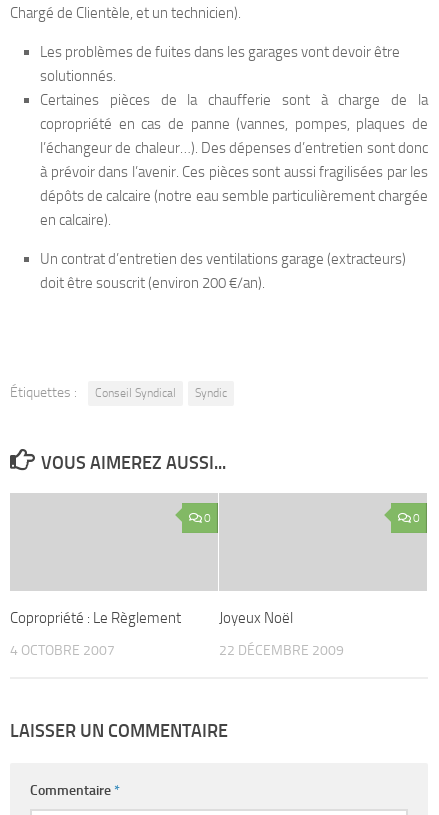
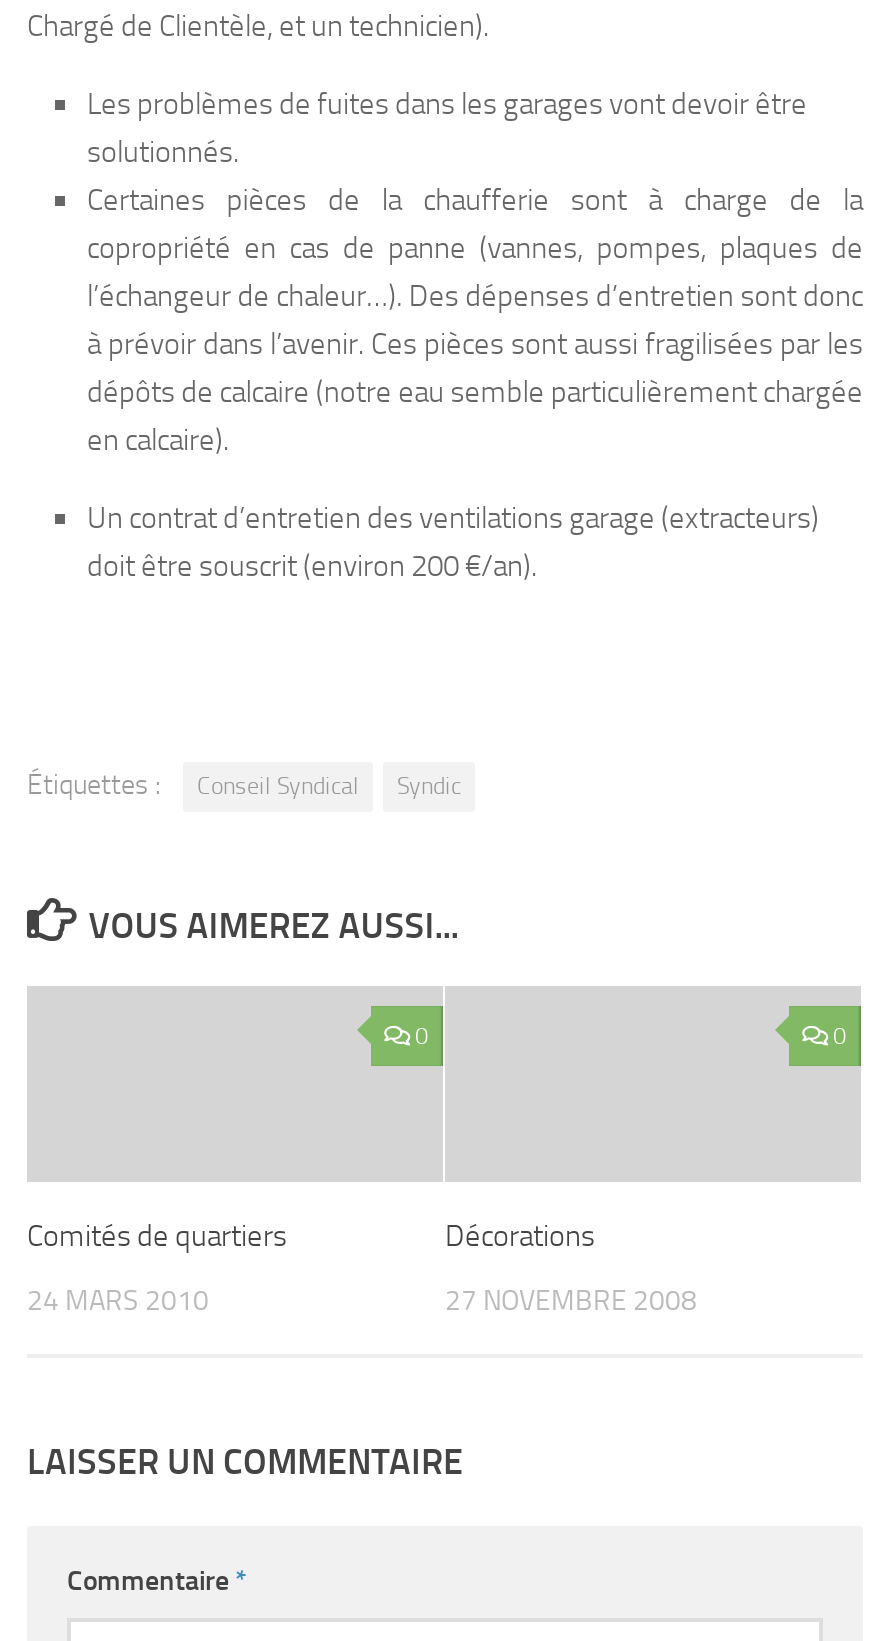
[10,609,181,627] Copropriété : Le Règlement -> [27,1218,287,1254] Comités de quartiers
[219,609,293,627] Joyeux Noël -> [445,1218,595,1254] Décorations
[10,642,115,659] 4 OCTOBRE 2007 -> [27,1284,209,1318] 24 MARS 2010
[219,642,344,659] 22 DÉCEMBRE 2009 -> [445,1284,697,1318] 27 NOVEMBRE 2008

